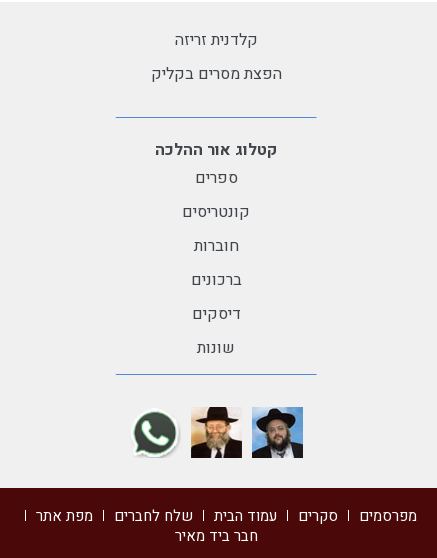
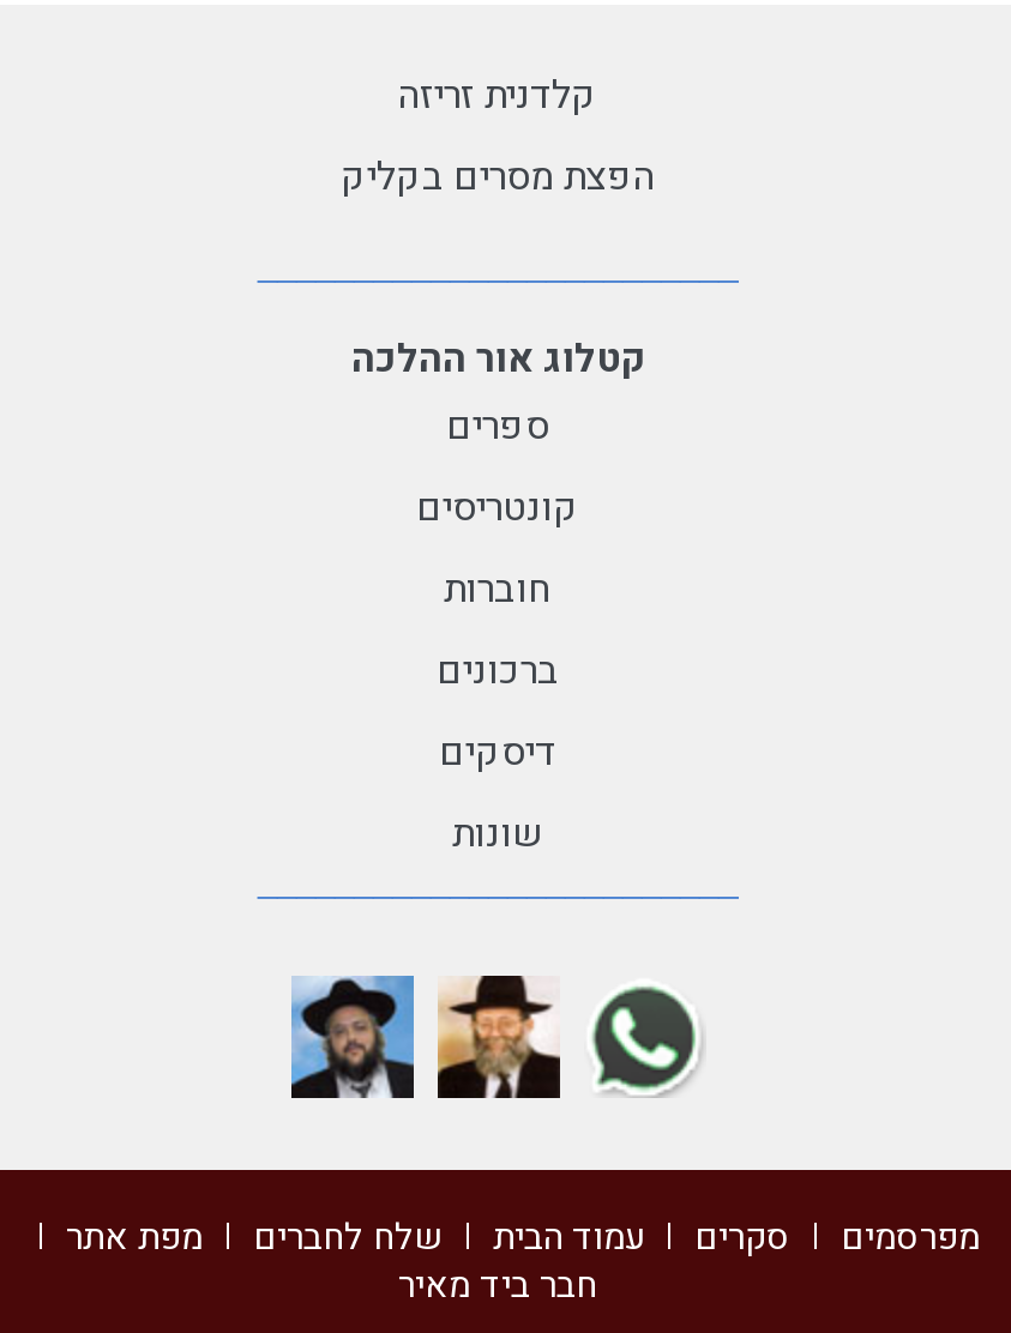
[130,407,181,458] [image] -> [289,973,416,1100] [image]
[251,406,304,459] [image] -> [584,976,706,1098] [image]

